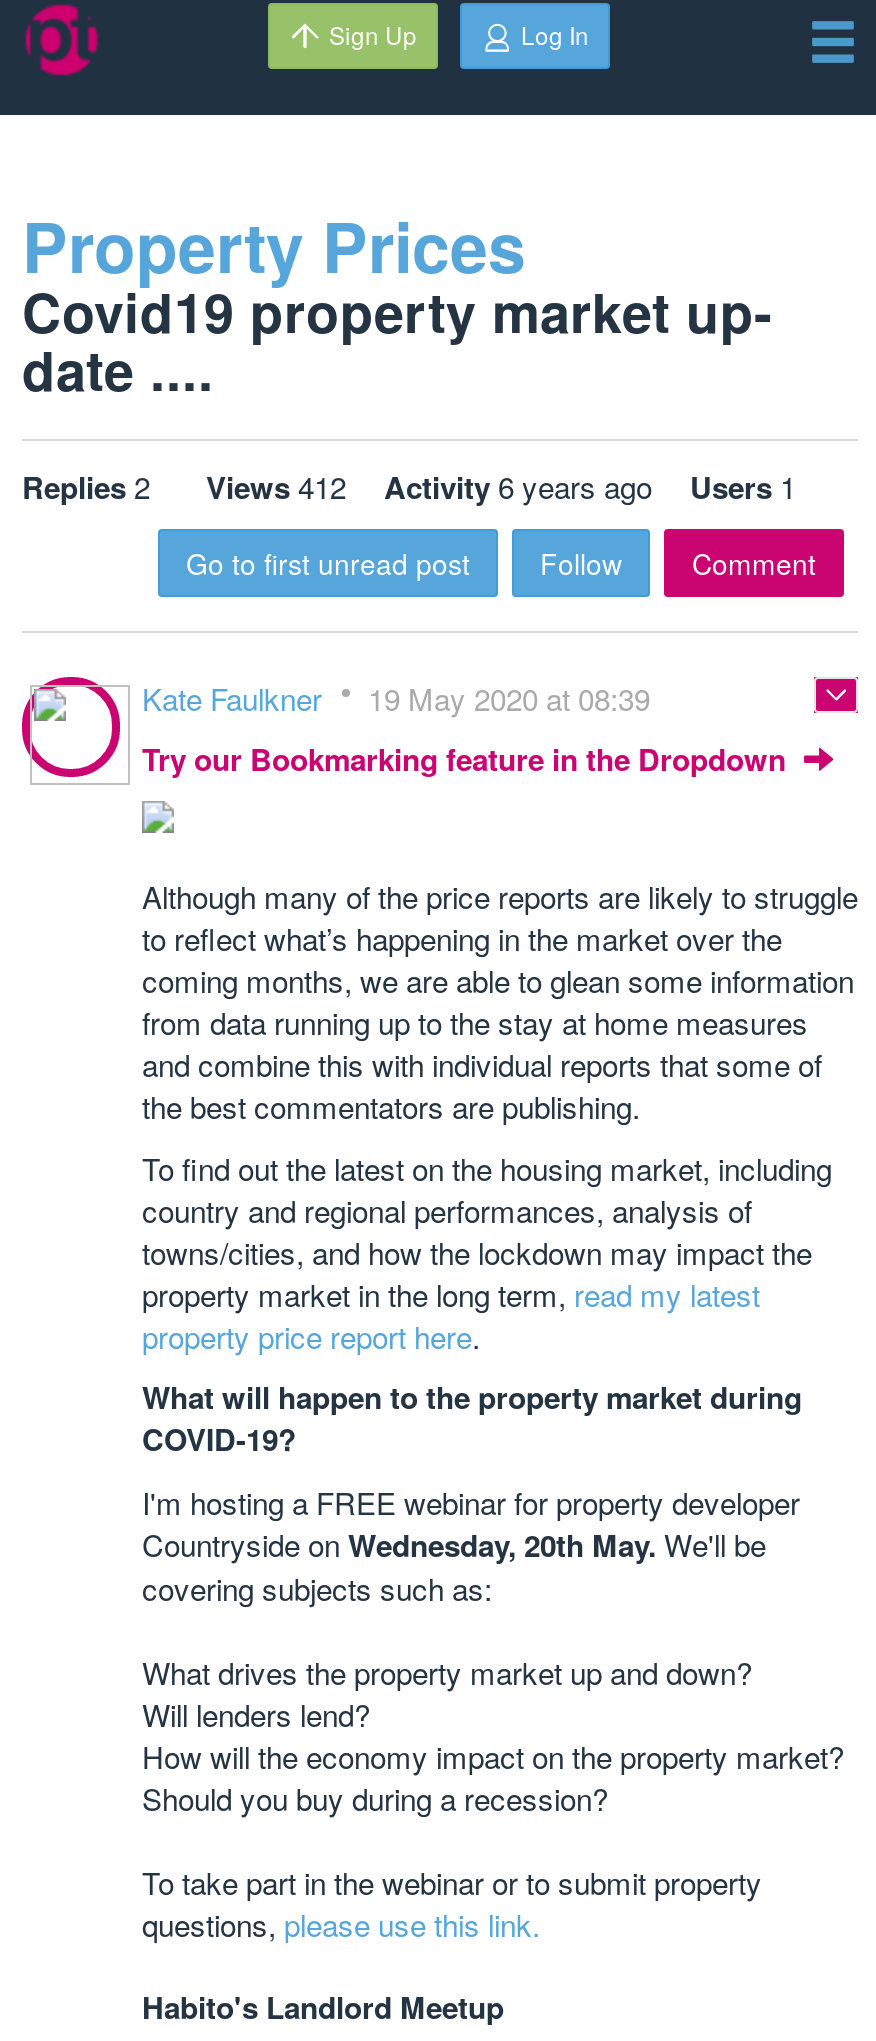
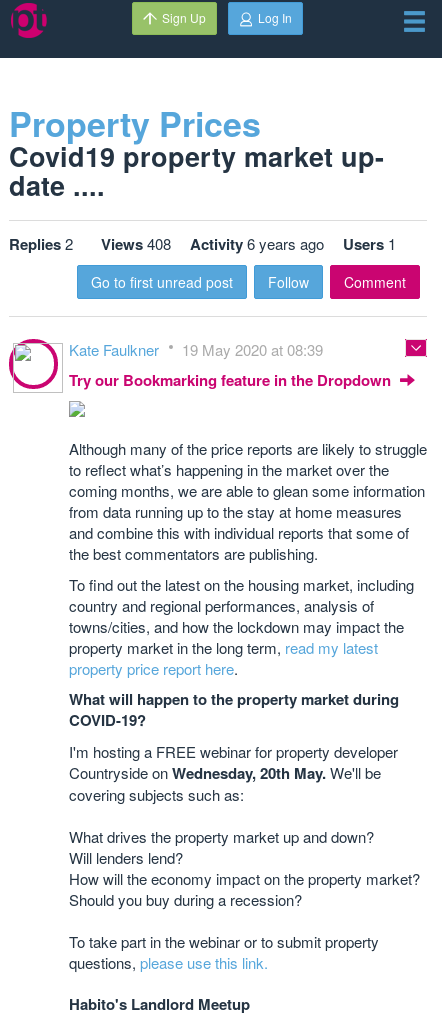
[22,465,796,509] Replies 2 Views 412 Activity 6 years ago Users 1 -> [9,233,396,255] Replies 2 Views 408 Activity 6 years ago Users 1

